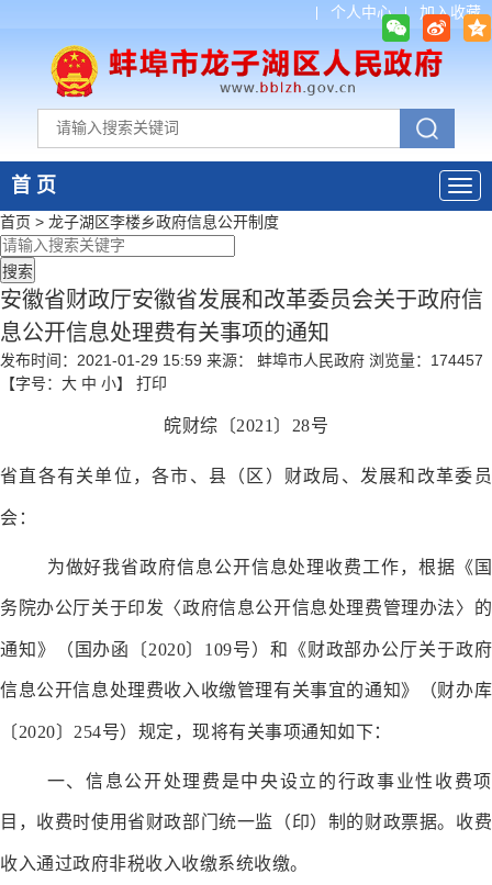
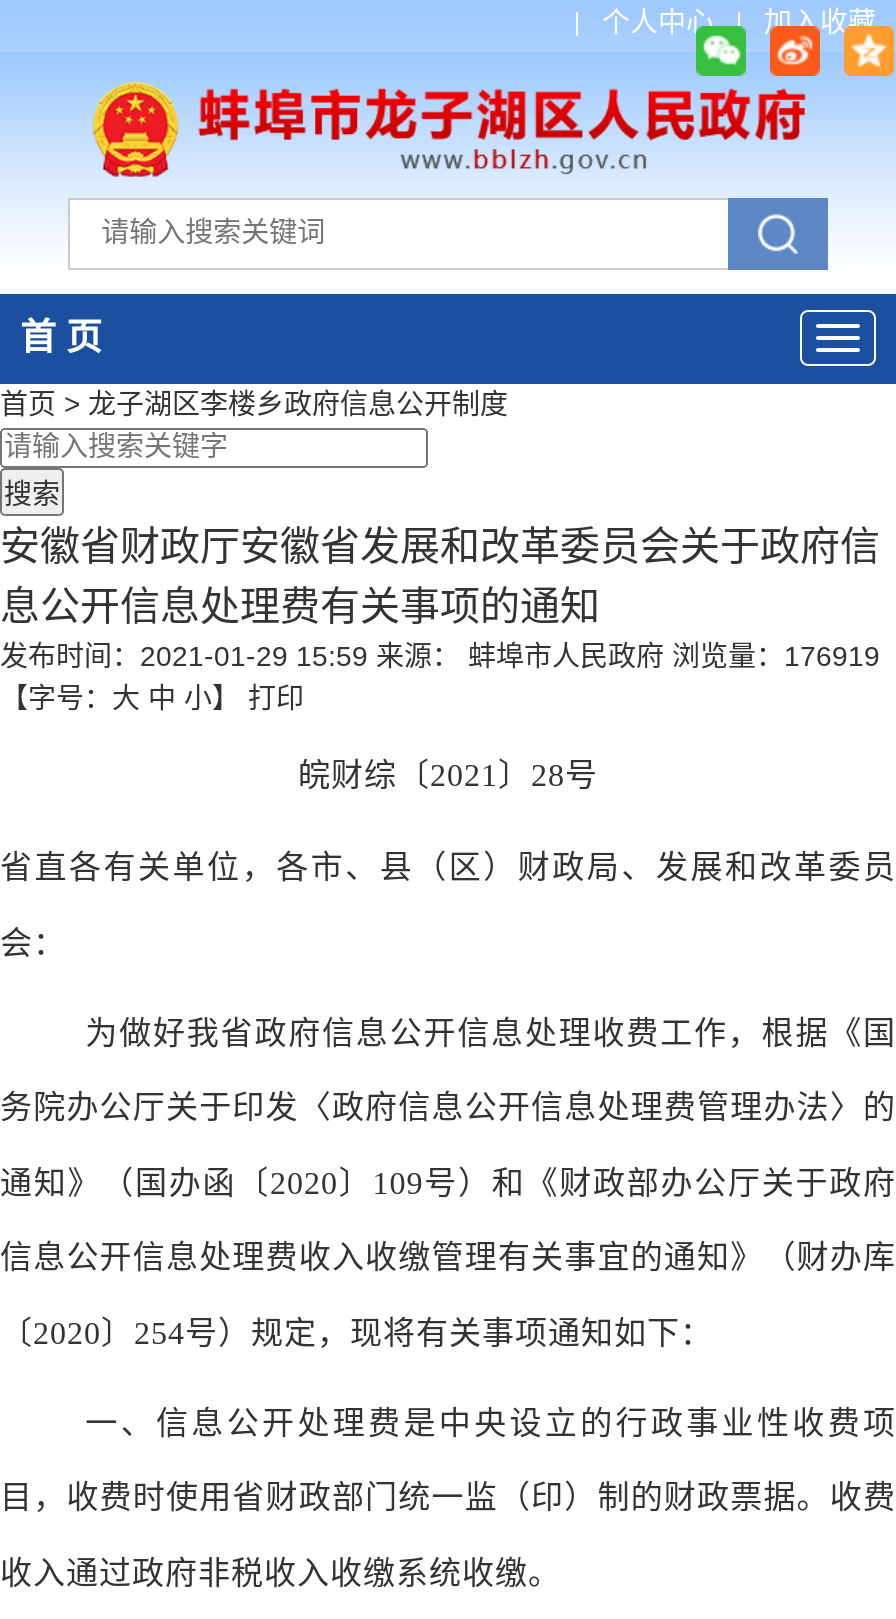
[0,351,483,369] 发布时间：2021-01-29 15:59 来源： 蚌埠市人民政府 浏览量：174457 -> [0,640,880,672] 发布时间：2021-01-29 15:59 来源： 蚌埠市人民政府 浏览量：176919

